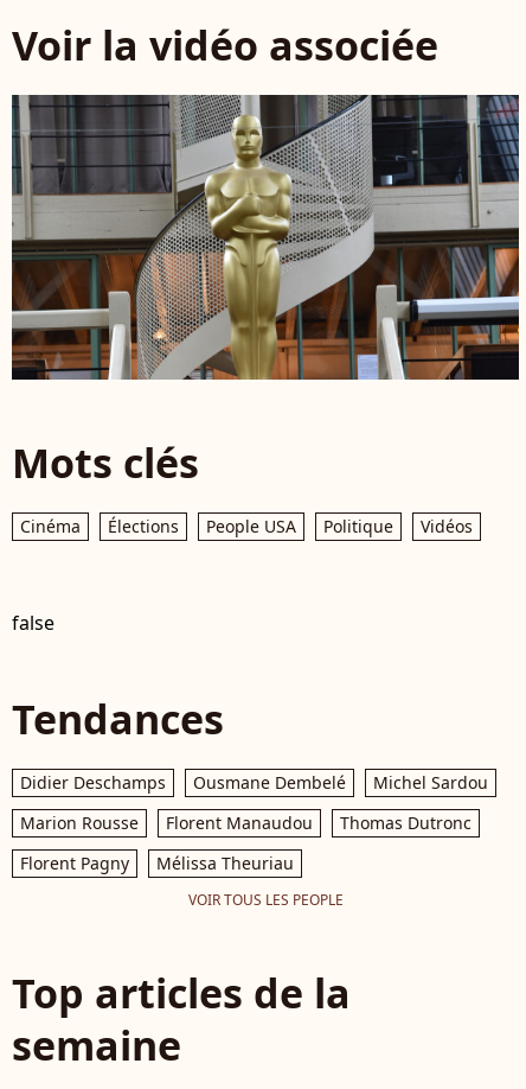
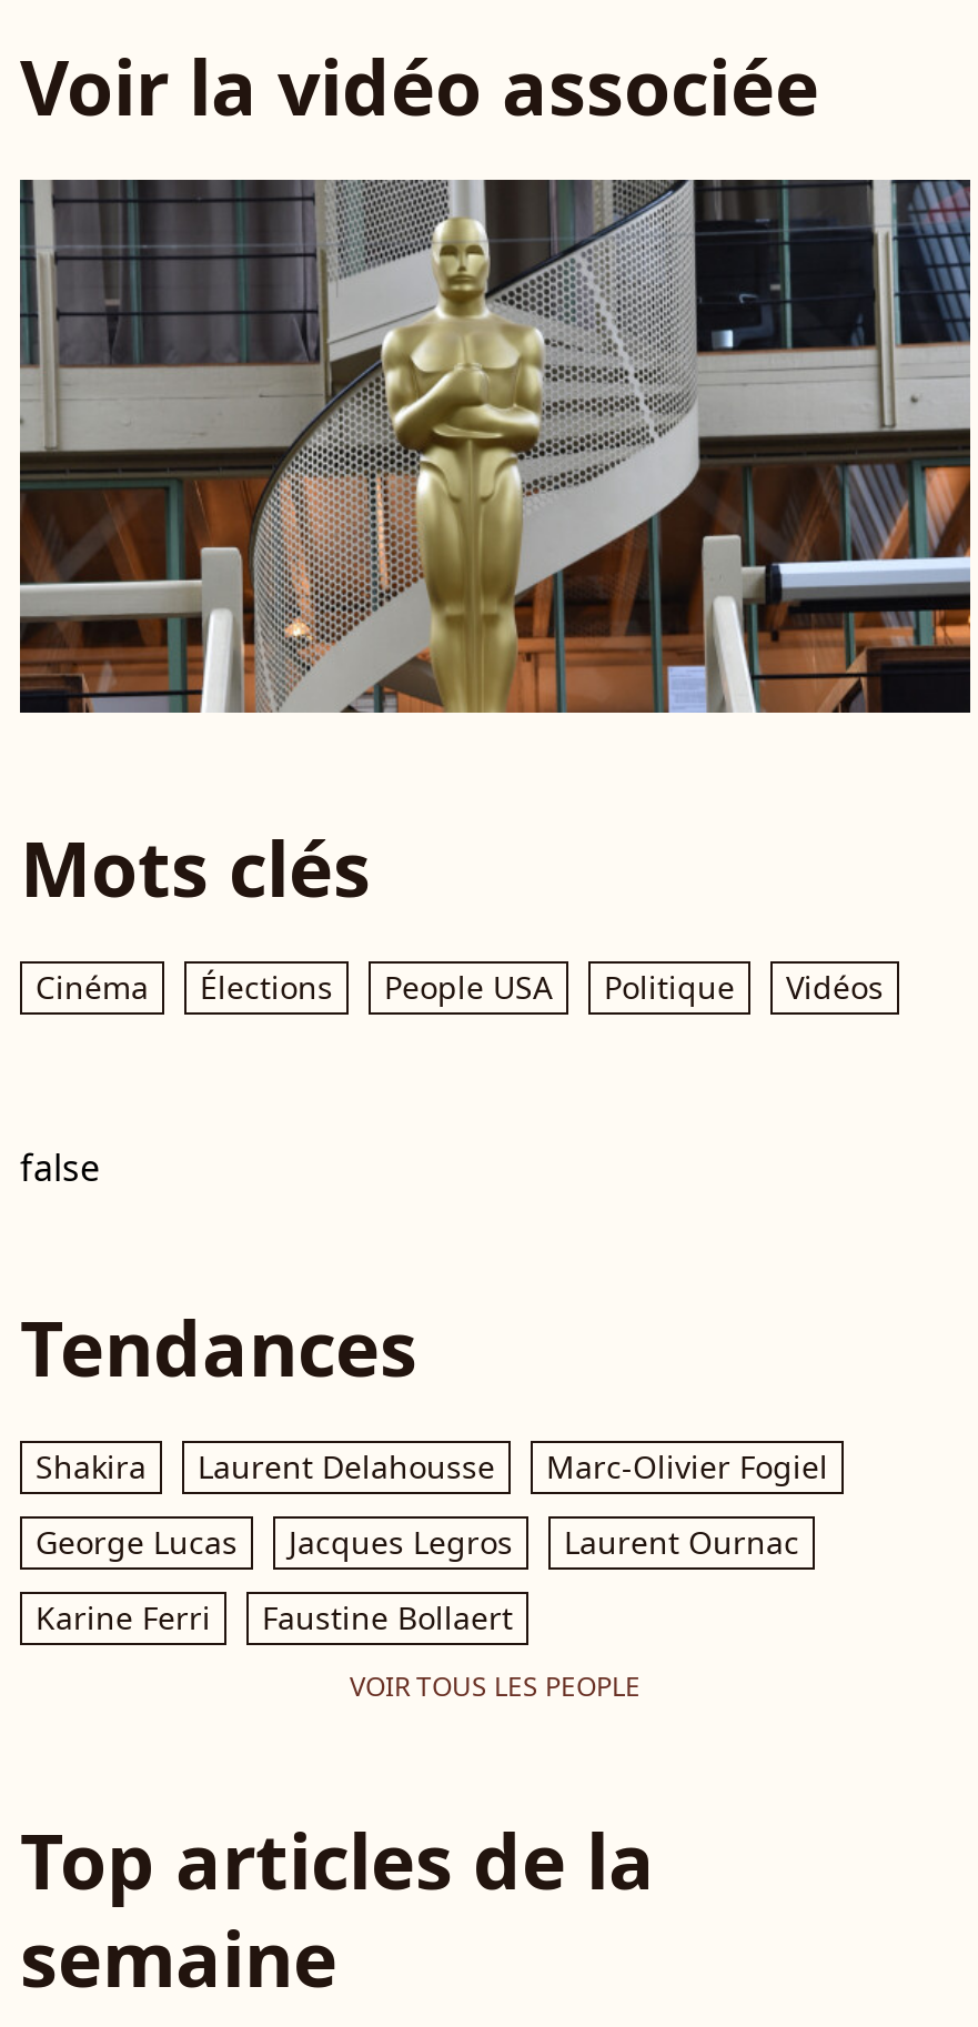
[20,771,488,794] Didier Deschamps | Ousmane Dembelé | Michel Sardou -> [36,1446,828,1488] Shakira | Laurent Delahousse | Marc-Olivier Fogiel
[20,812,472,834] Marion Rousse | Florent Manaudou | Thomas Dutronc -> [36,1521,799,1564] George Lucas | Jacques Legros | Laurent Ournac
[20,852,294,875] Florent Pagny | Mélissa Theuriau -> [36,1597,513,1639] Karine Ferri | Faustine Bollaert

